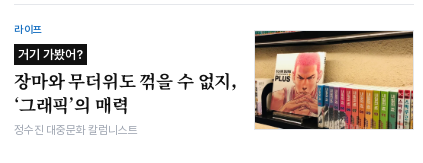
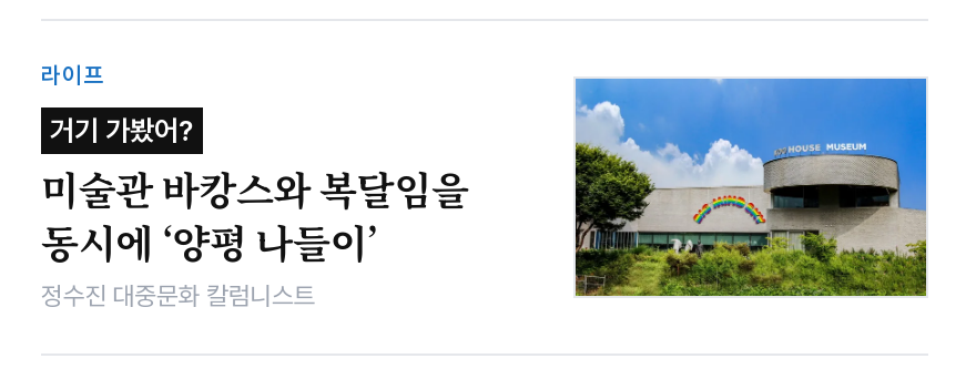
[254,30,414,130] [image] -> [573,76,928,298] [image]
[14,68,237,117] 장마와 무더위도 꺾을 수 없지, | ‘그래픽’의 매력 -> [41,161,469,270] 미술관 바캉스와 복달임을 | 동시에 ‘양평 나들이’

